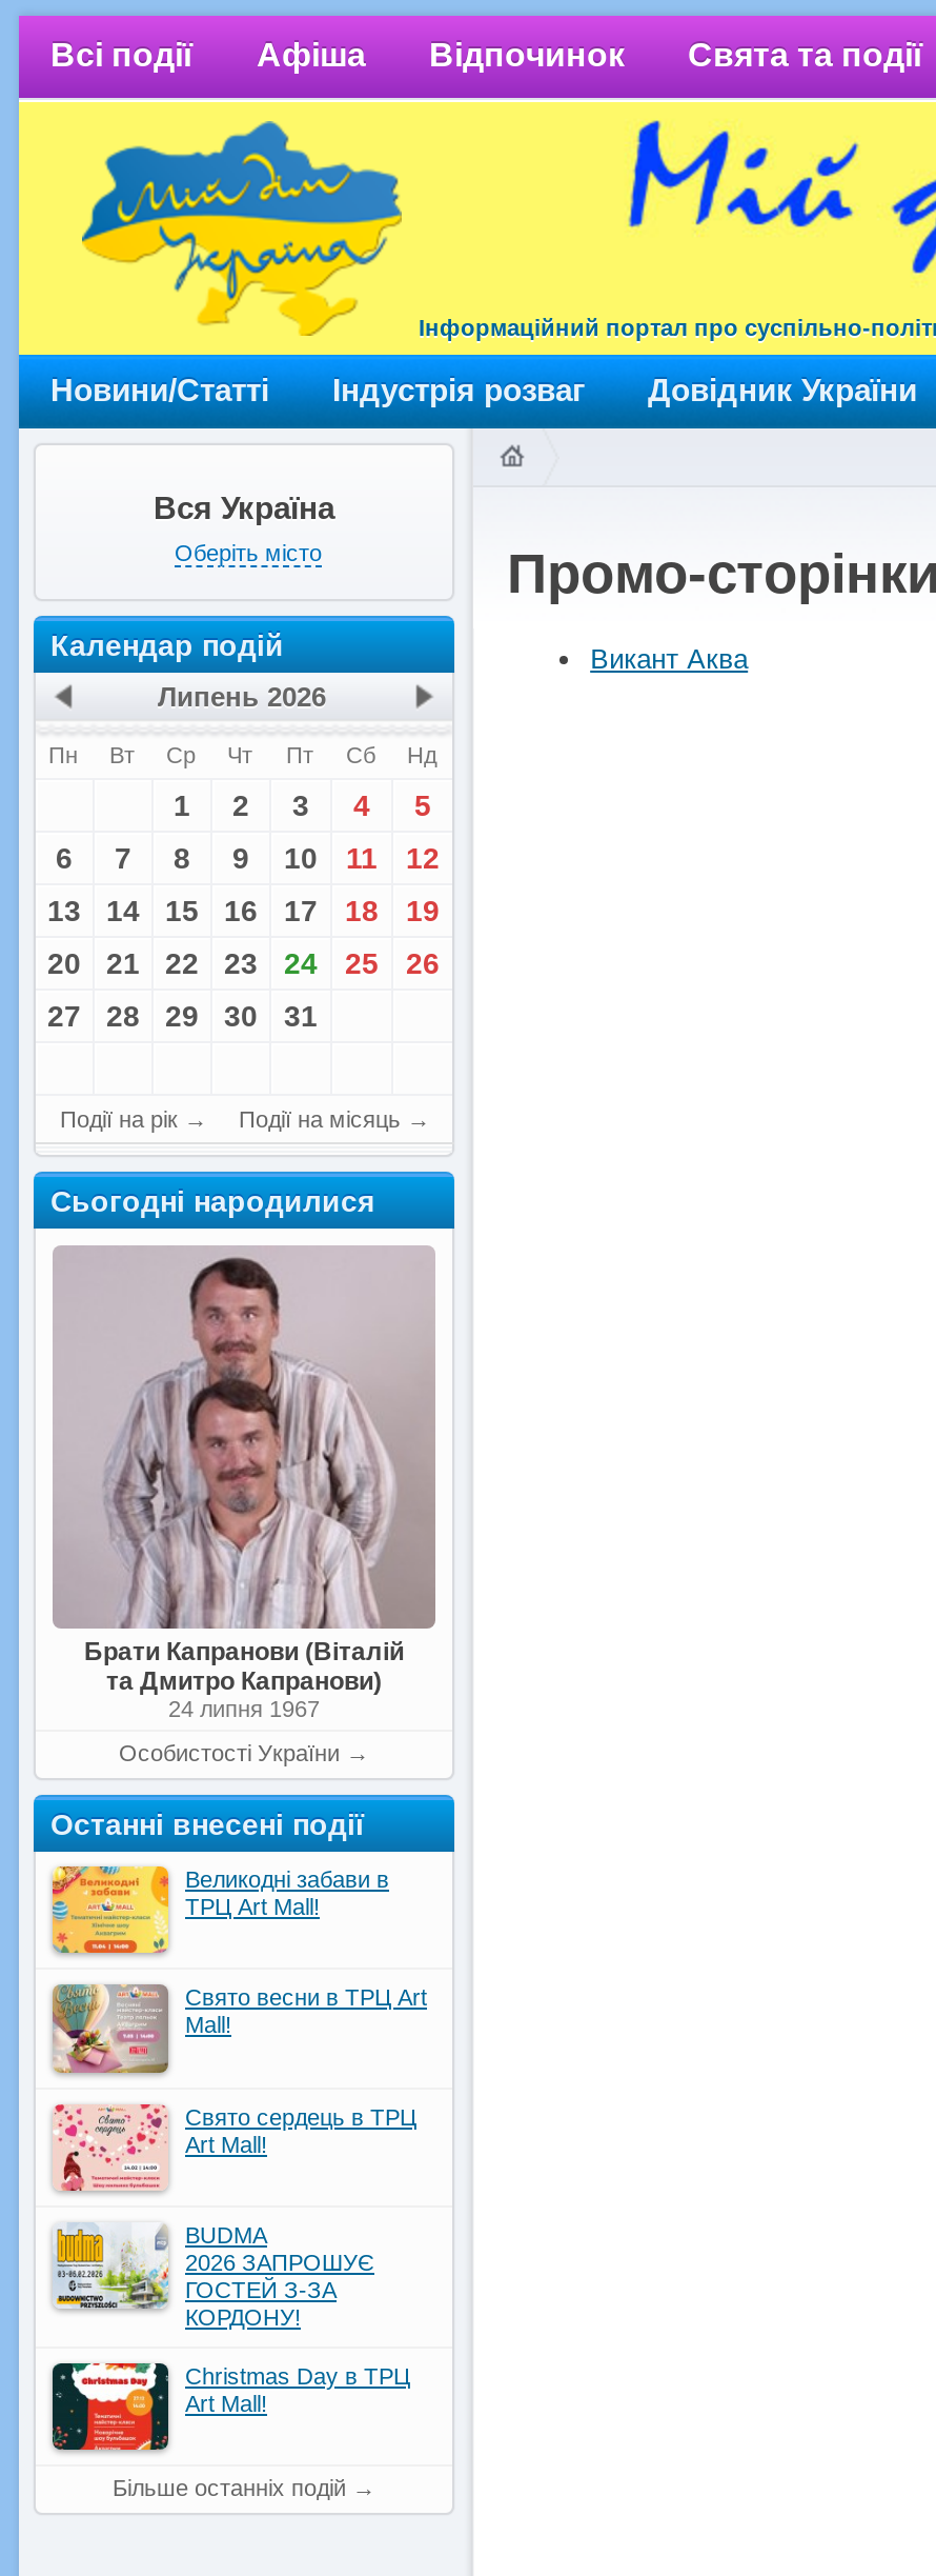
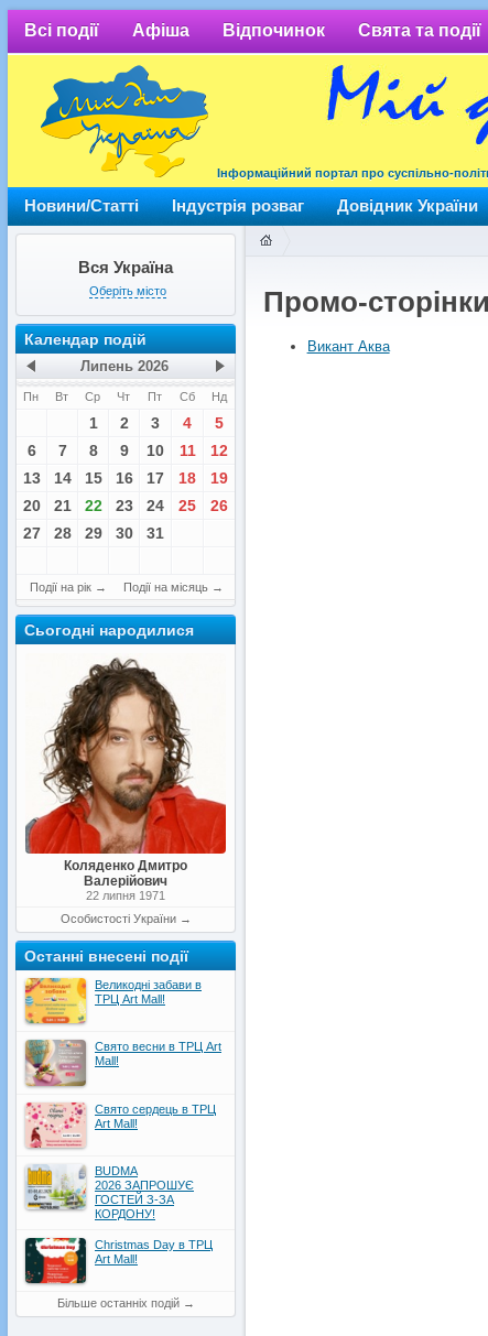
[53,1245,435,1721] [image] | Брати Капранови (Віталій | та Дмитро Капранови) | 24 липня 1967 -> [25,654,227,902] [image] | Коляденко Дмитро | Валерійович | 22 липня 1971

